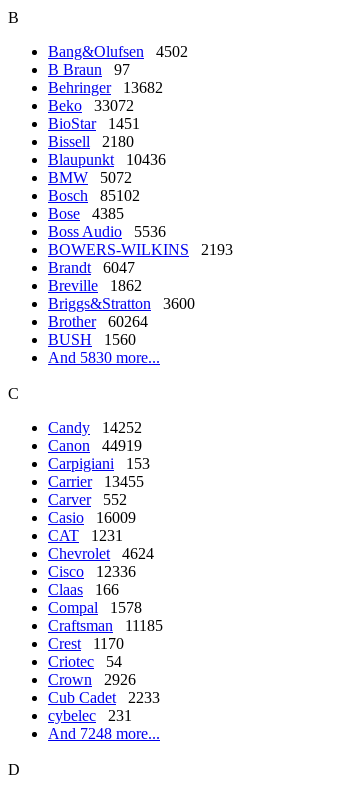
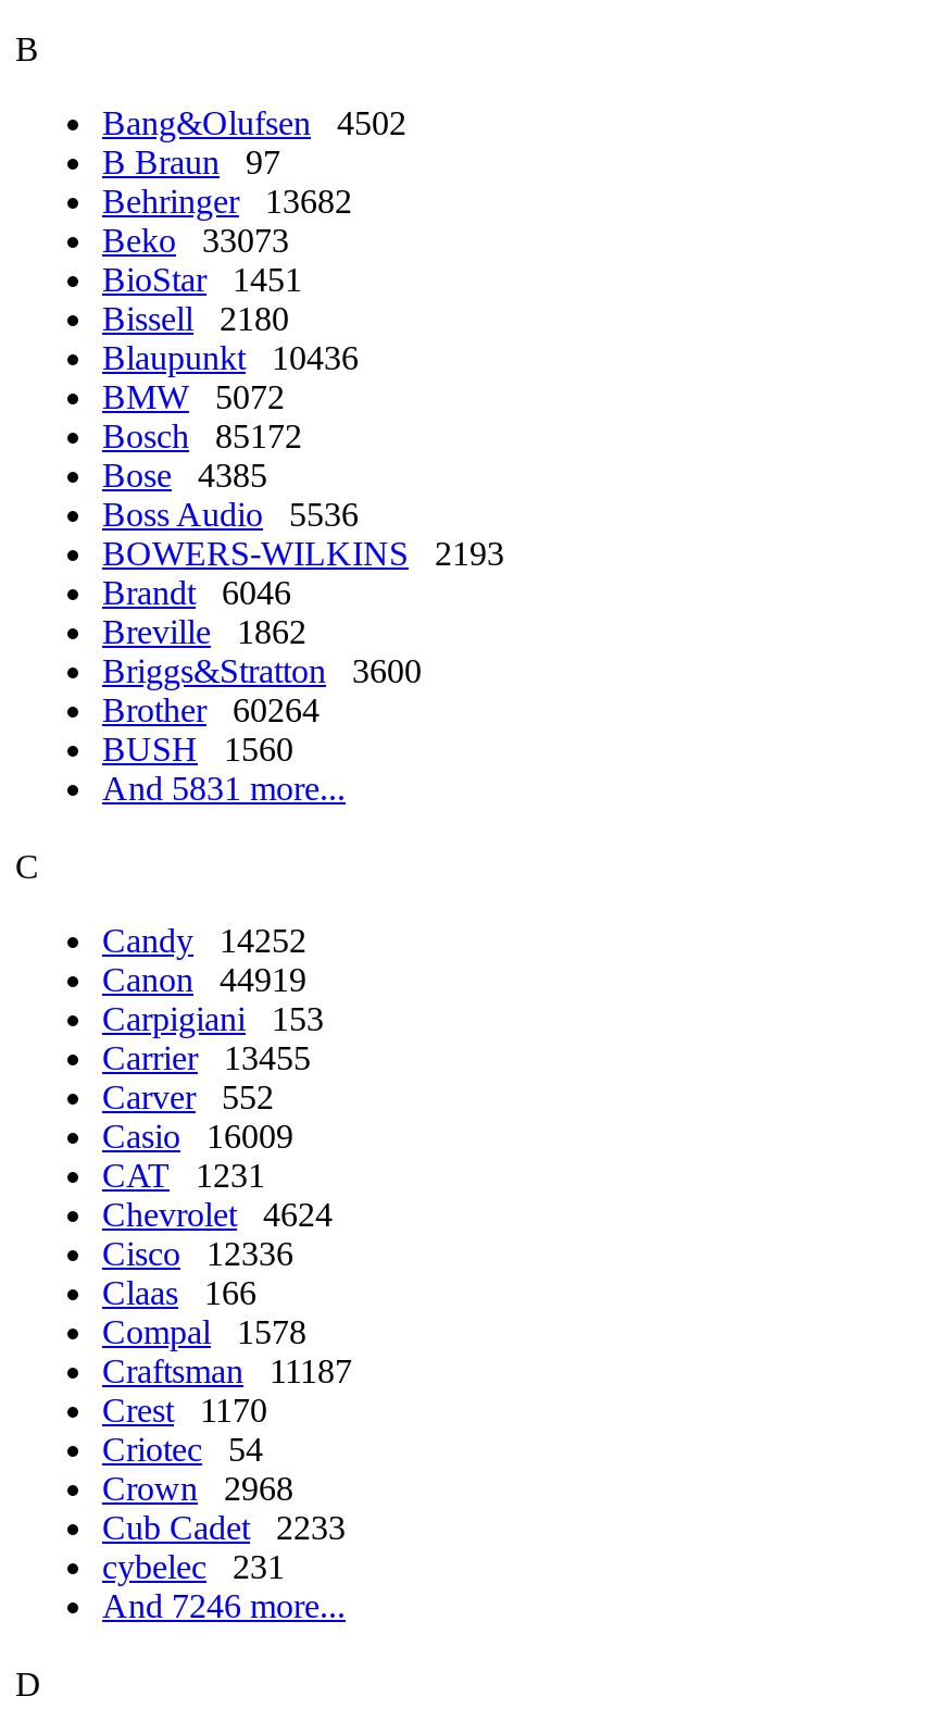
[48,97,134,114] Beko 33072 -> [102,222,289,259] Beko 33073
[48,187,140,204] Bosch 85102 -> [102,417,302,454] Bosch 85172
[48,259,135,276] Brandt 6047 -> [102,574,291,611] Brandt 6046
[48,349,160,366] And 5830 more... -> [102,770,346,806] And 5831 more...
[48,617,163,634] Craftsman 11185 -> [102,1352,352,1389] Craftsman 11187
[48,671,136,688] Crown 2926 -> [102,1470,293,1507] Crown 2968
[48,725,160,742] And 7248 more... -> [102,1587,346,1624] And 7246 more...

